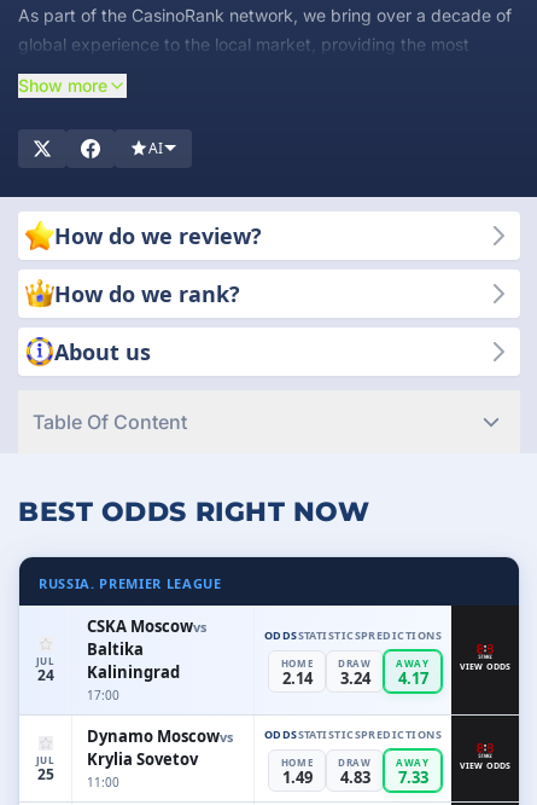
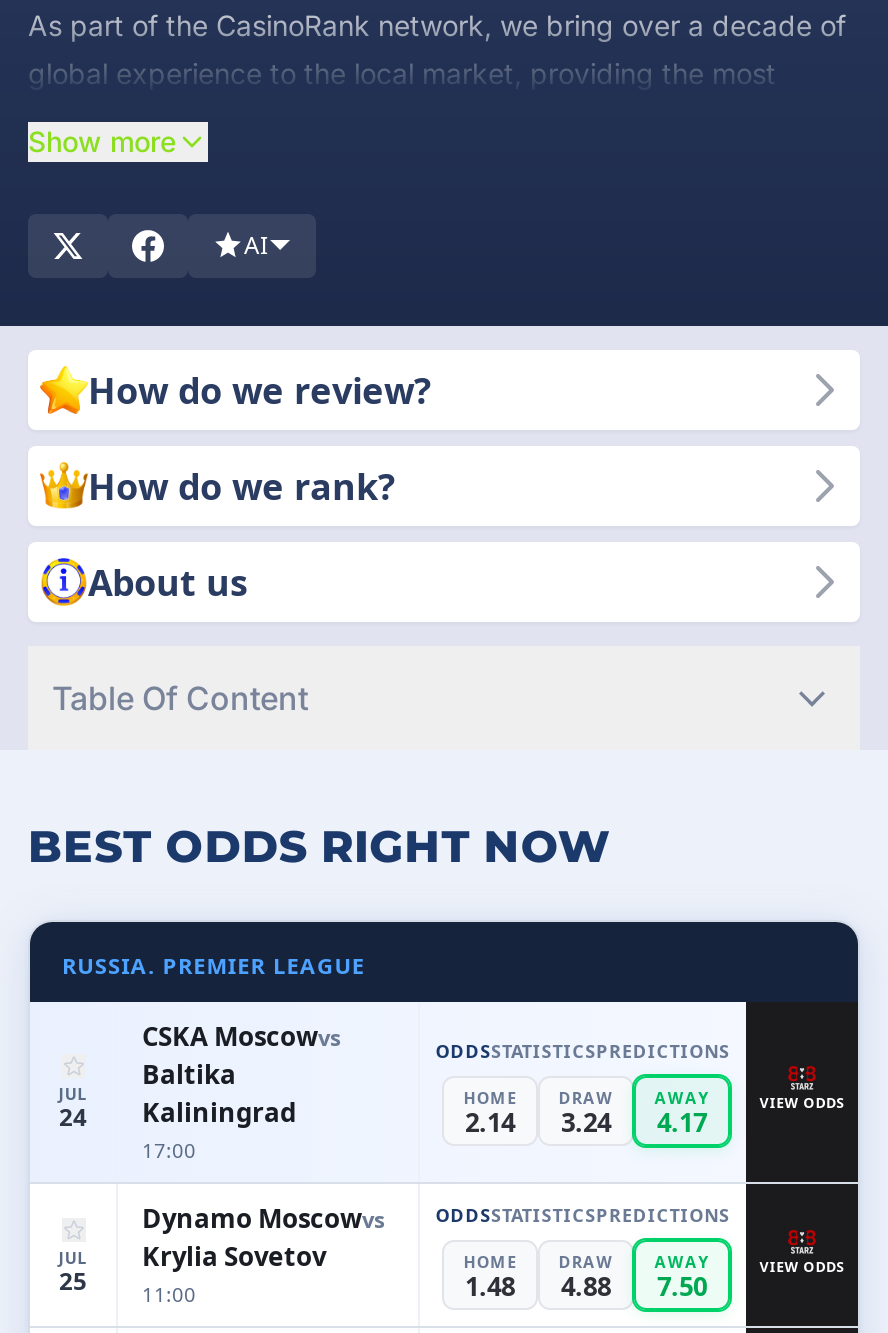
[282,766,312,787] 1.49 -> [465,1267,515,1303] 1.48
[340,766,370,787] 4.83 -> [561,1267,611,1303] 4.88
[398,766,428,787] 7.33 -> [657,1267,707,1303] 7.50

